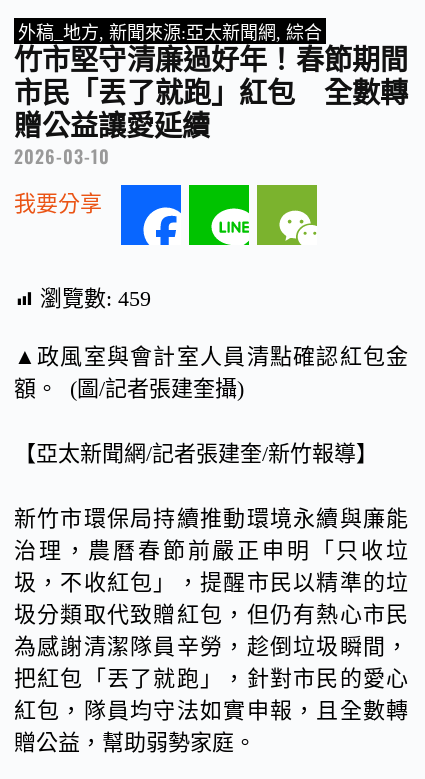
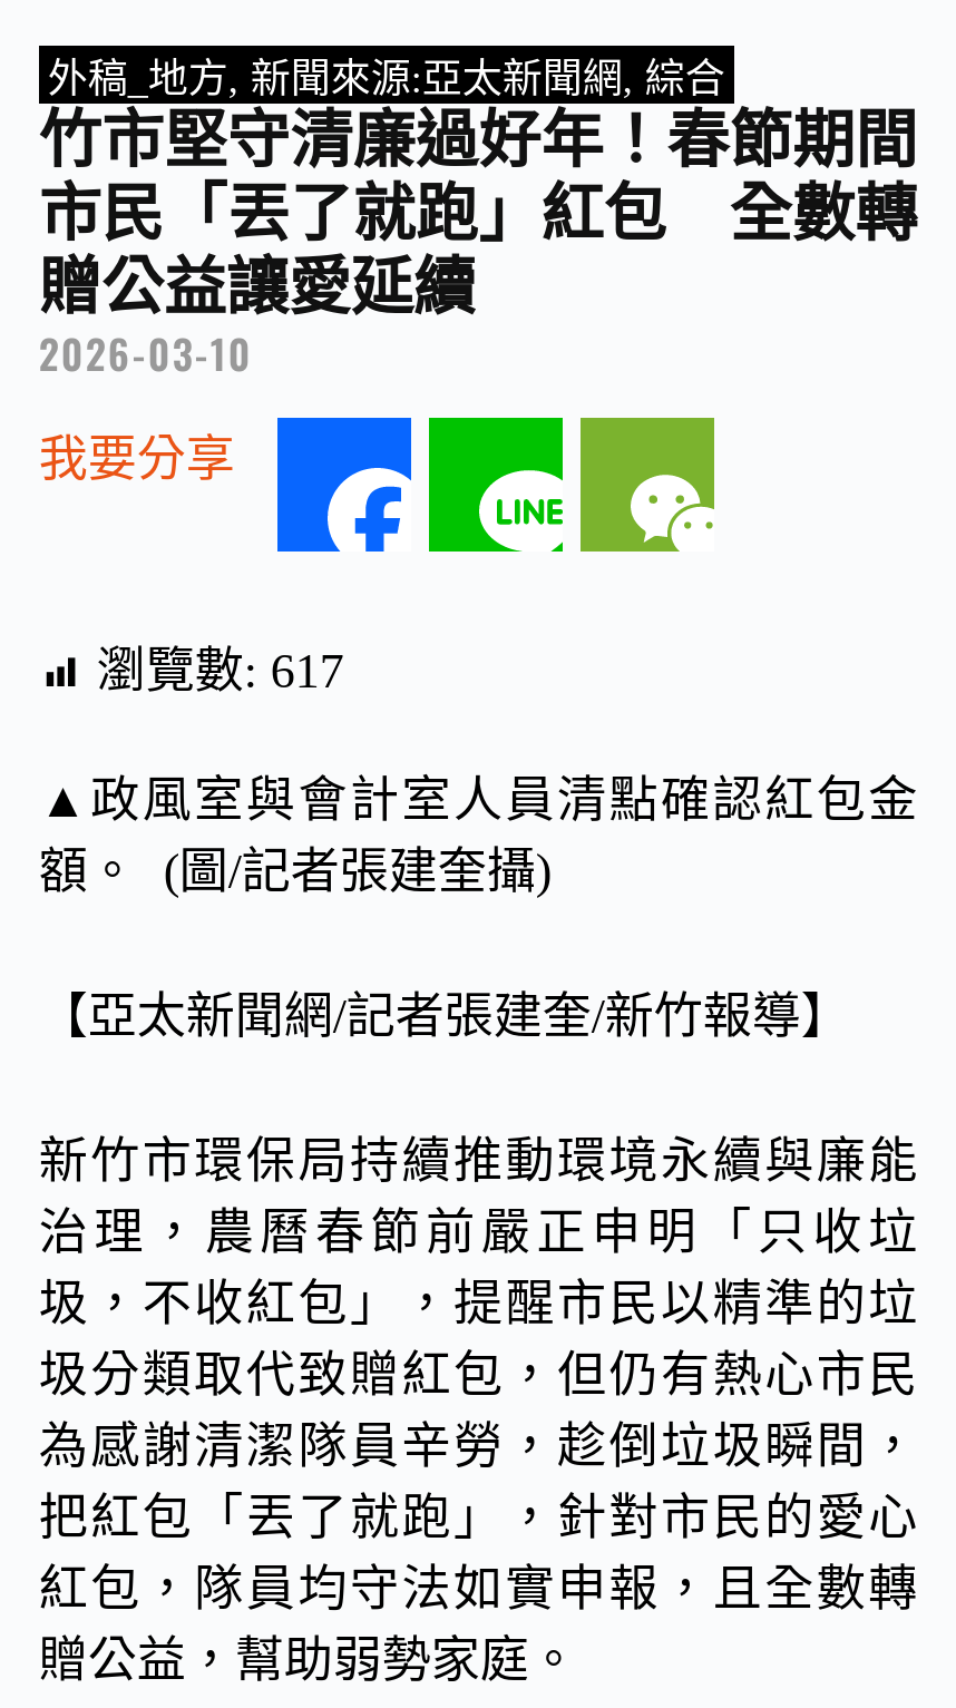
[40,286,151,311] 瀏覽數: 459 -> [97,642,344,698] 瀏覽數: 617

